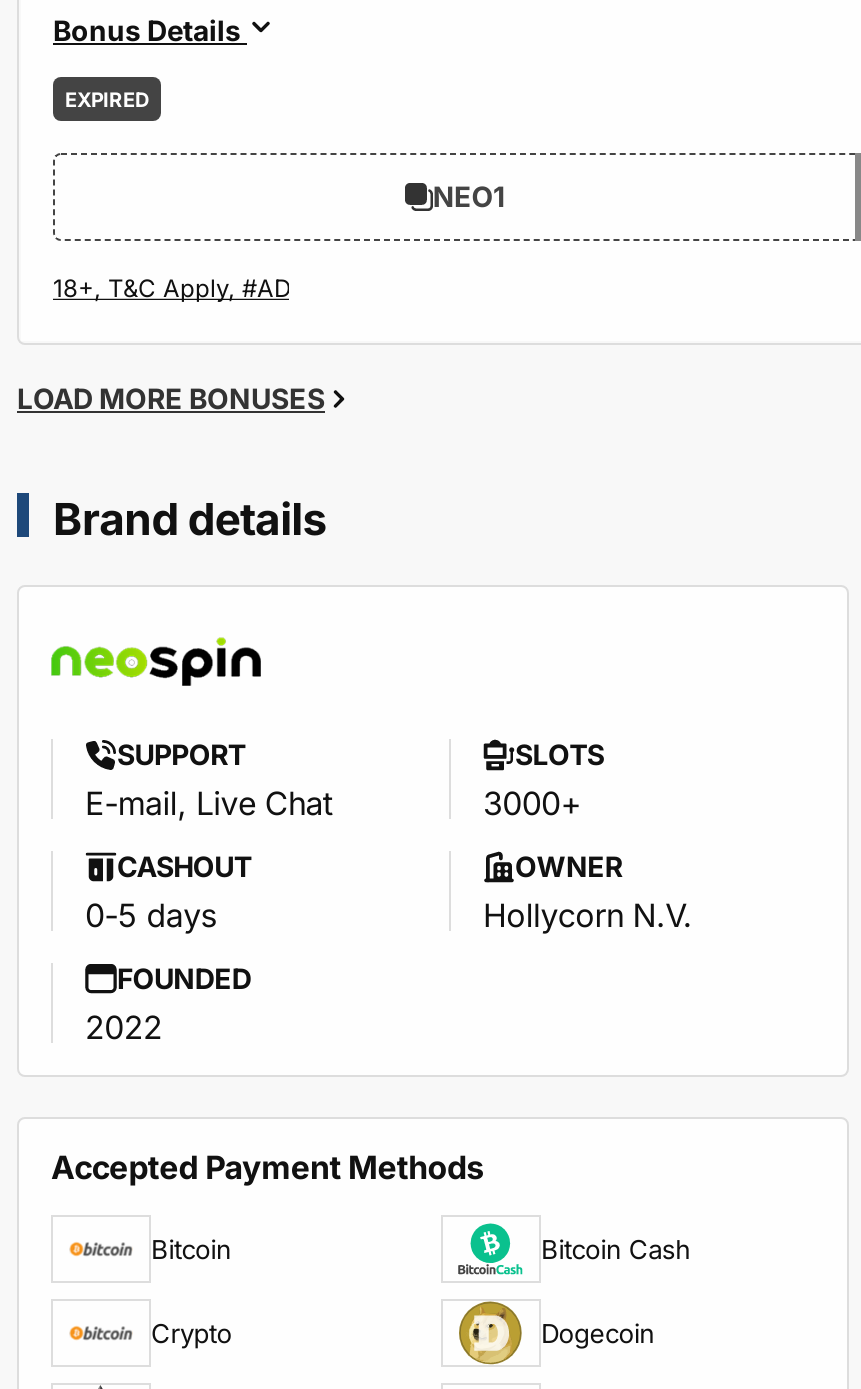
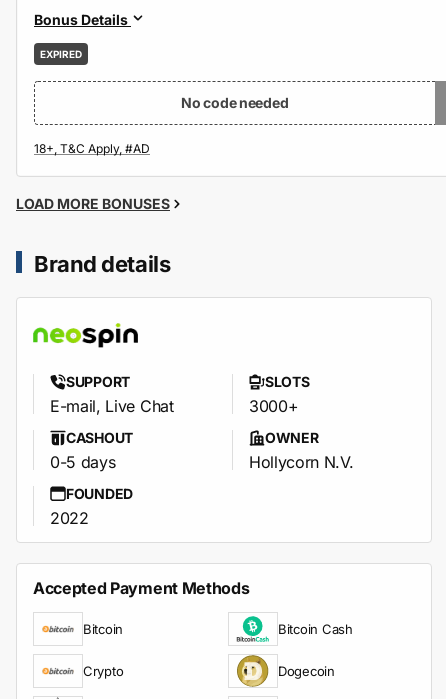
[433,179,504,213] NEO1 -> [181,94,288,111] No code needed

